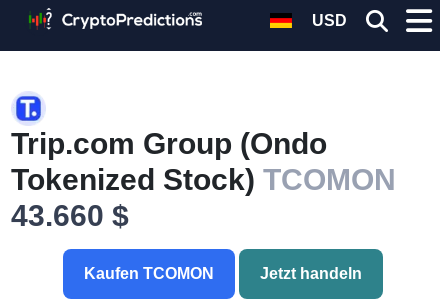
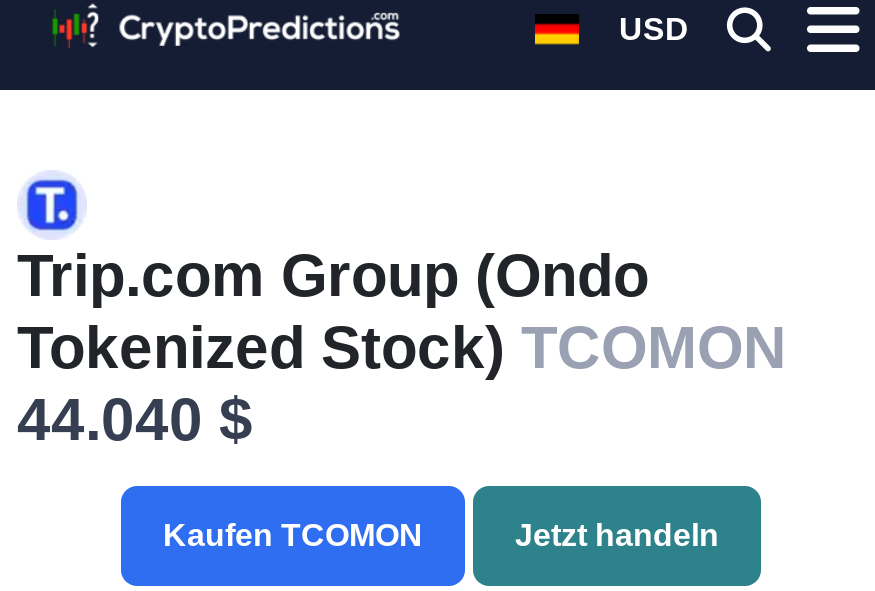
[11,199,129,232] 43.660 $ -> [17,386,253,452] 44.040 $

